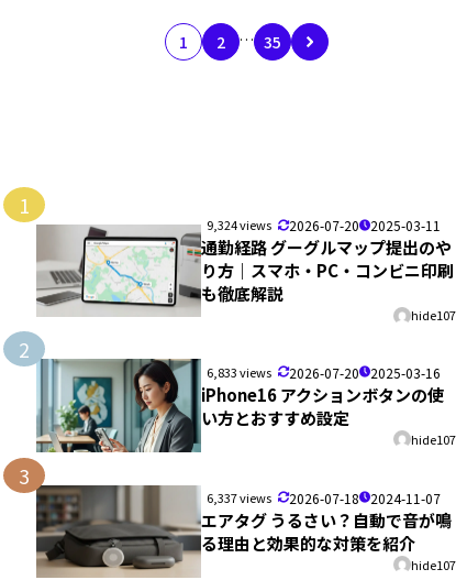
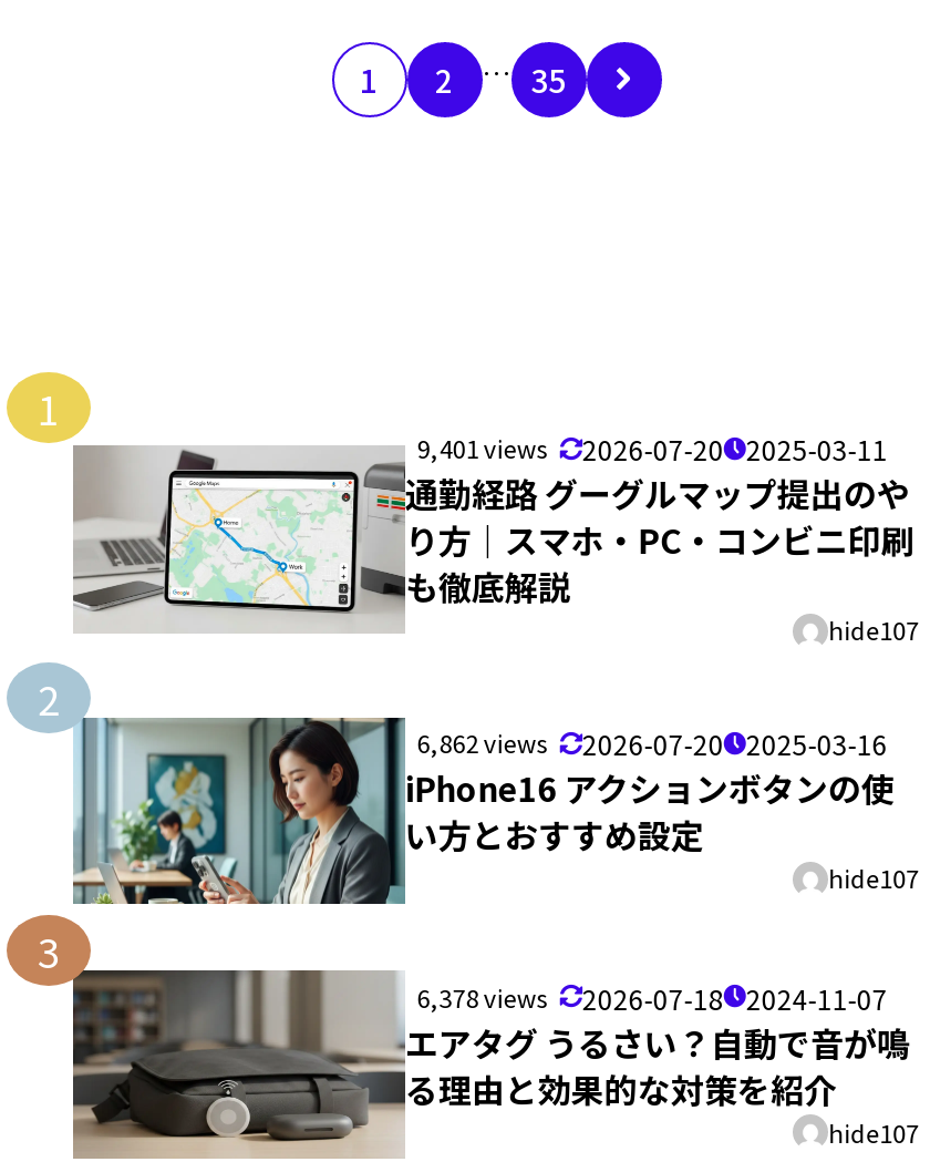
[207,216,441,235] 9,324 views 2026-07-20 2025-03-11 -> [417,430,888,467] 9,401 views 2026-07-20 2025-03-11
[207,363,441,381] 6,833 views 2026-07-20 2025-03-16 -> [417,725,888,762] 6,862 views 2026-07-20 2025-03-16
[207,489,441,507] 6,337 views 2026-07-18 2024-11-07 -> [417,978,888,1016] 6,378 views 2026-07-18 2024-11-07

